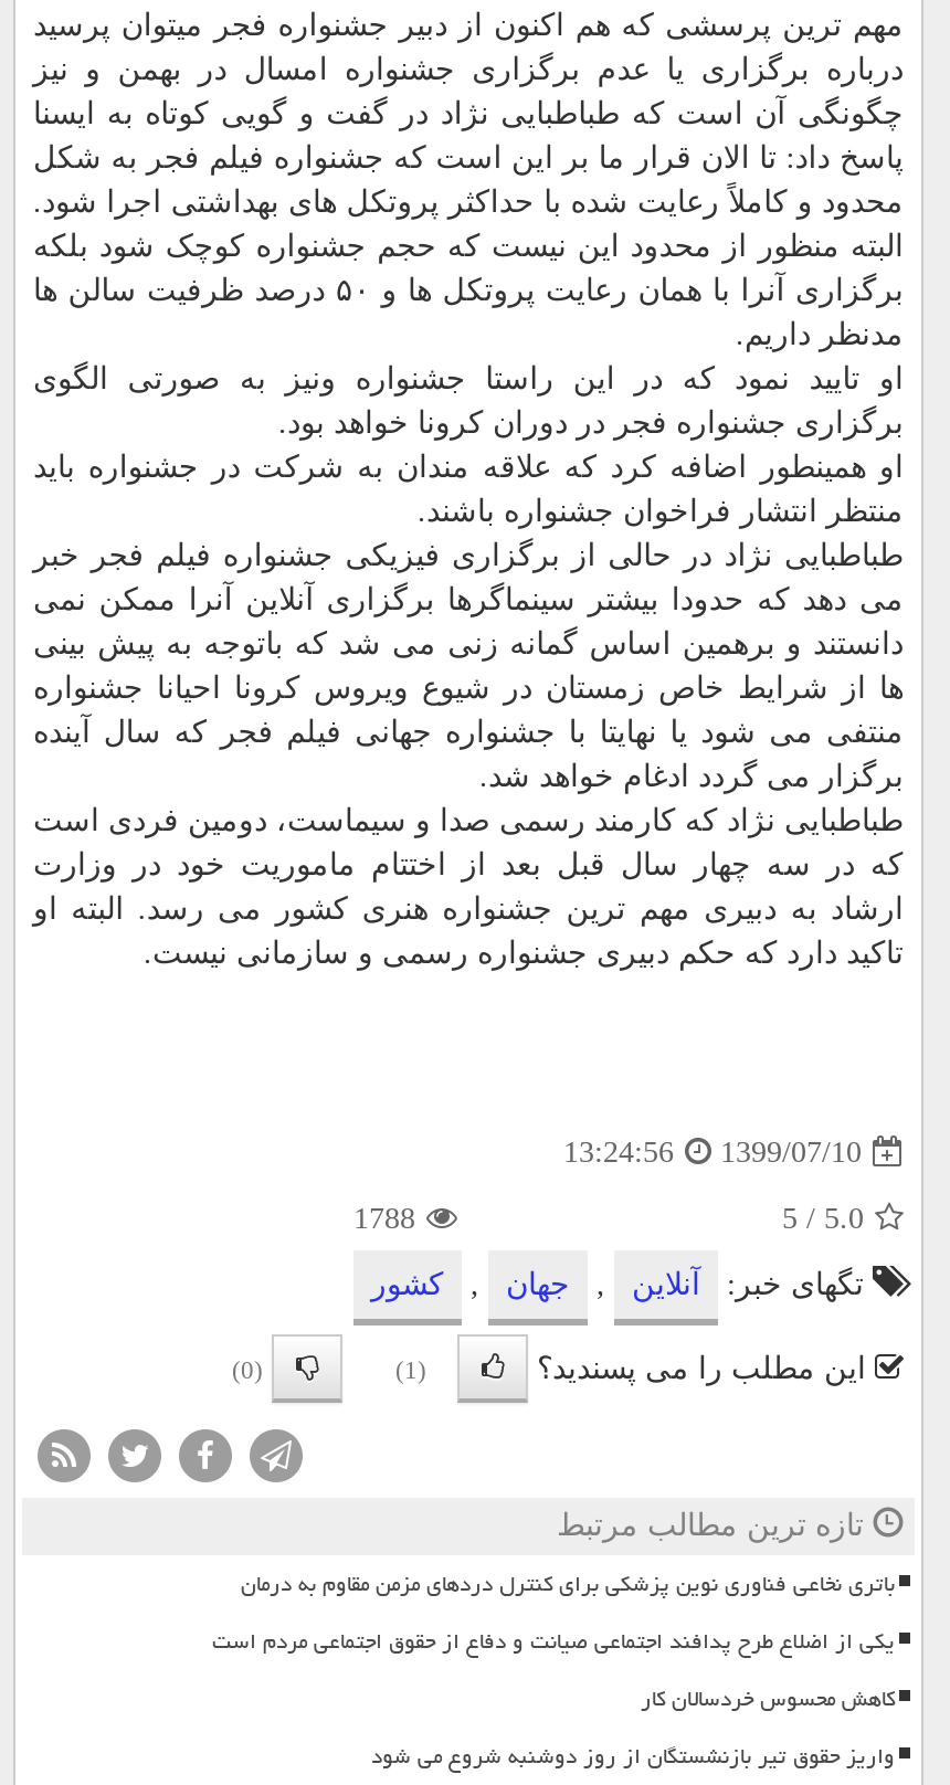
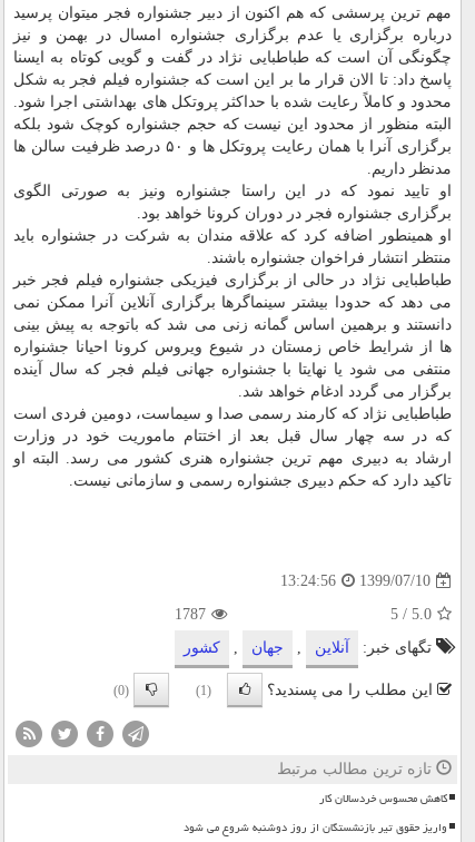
[353,1202,415,1236] 1788 -> [175,606,206,623] 1787
[212,1563,895,1664] باتری نخاعی فناوری نوین پزشکی برای کنترل دردهای مزمن مقاوم به درمان | یکی از اضلاع طرح پدافند اجتماعی صیانت و دفاع از حقوق اجتماعی مردم است -> none

